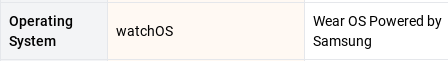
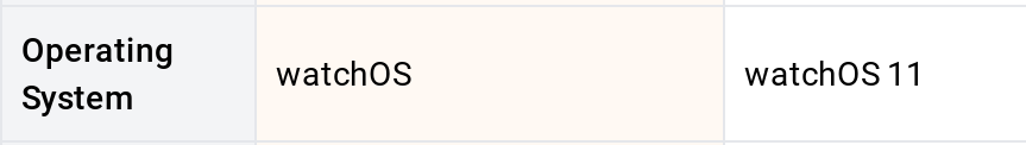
[313,13,442,49] Wear OS Powered by | Samsung -> [744,55,925,93] watchOS 11

